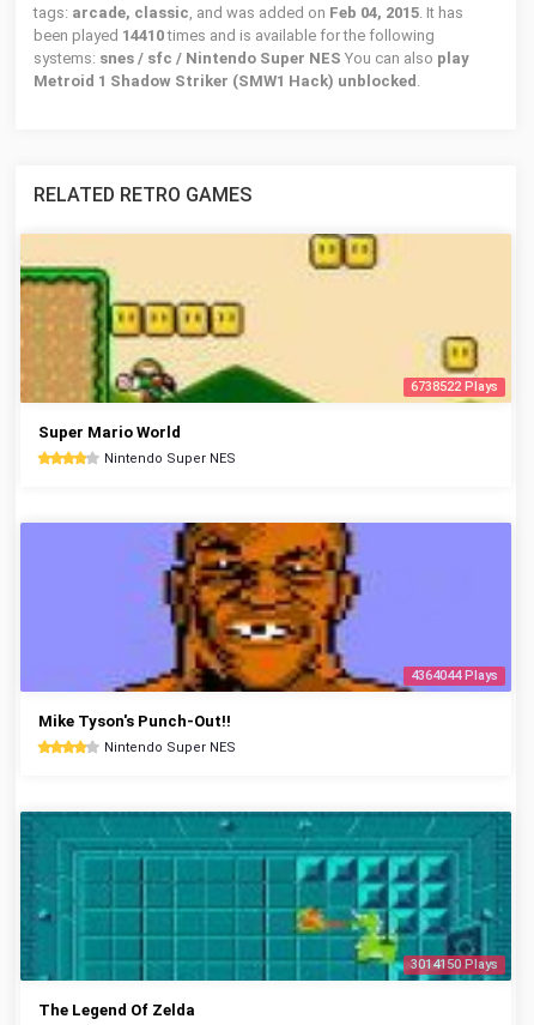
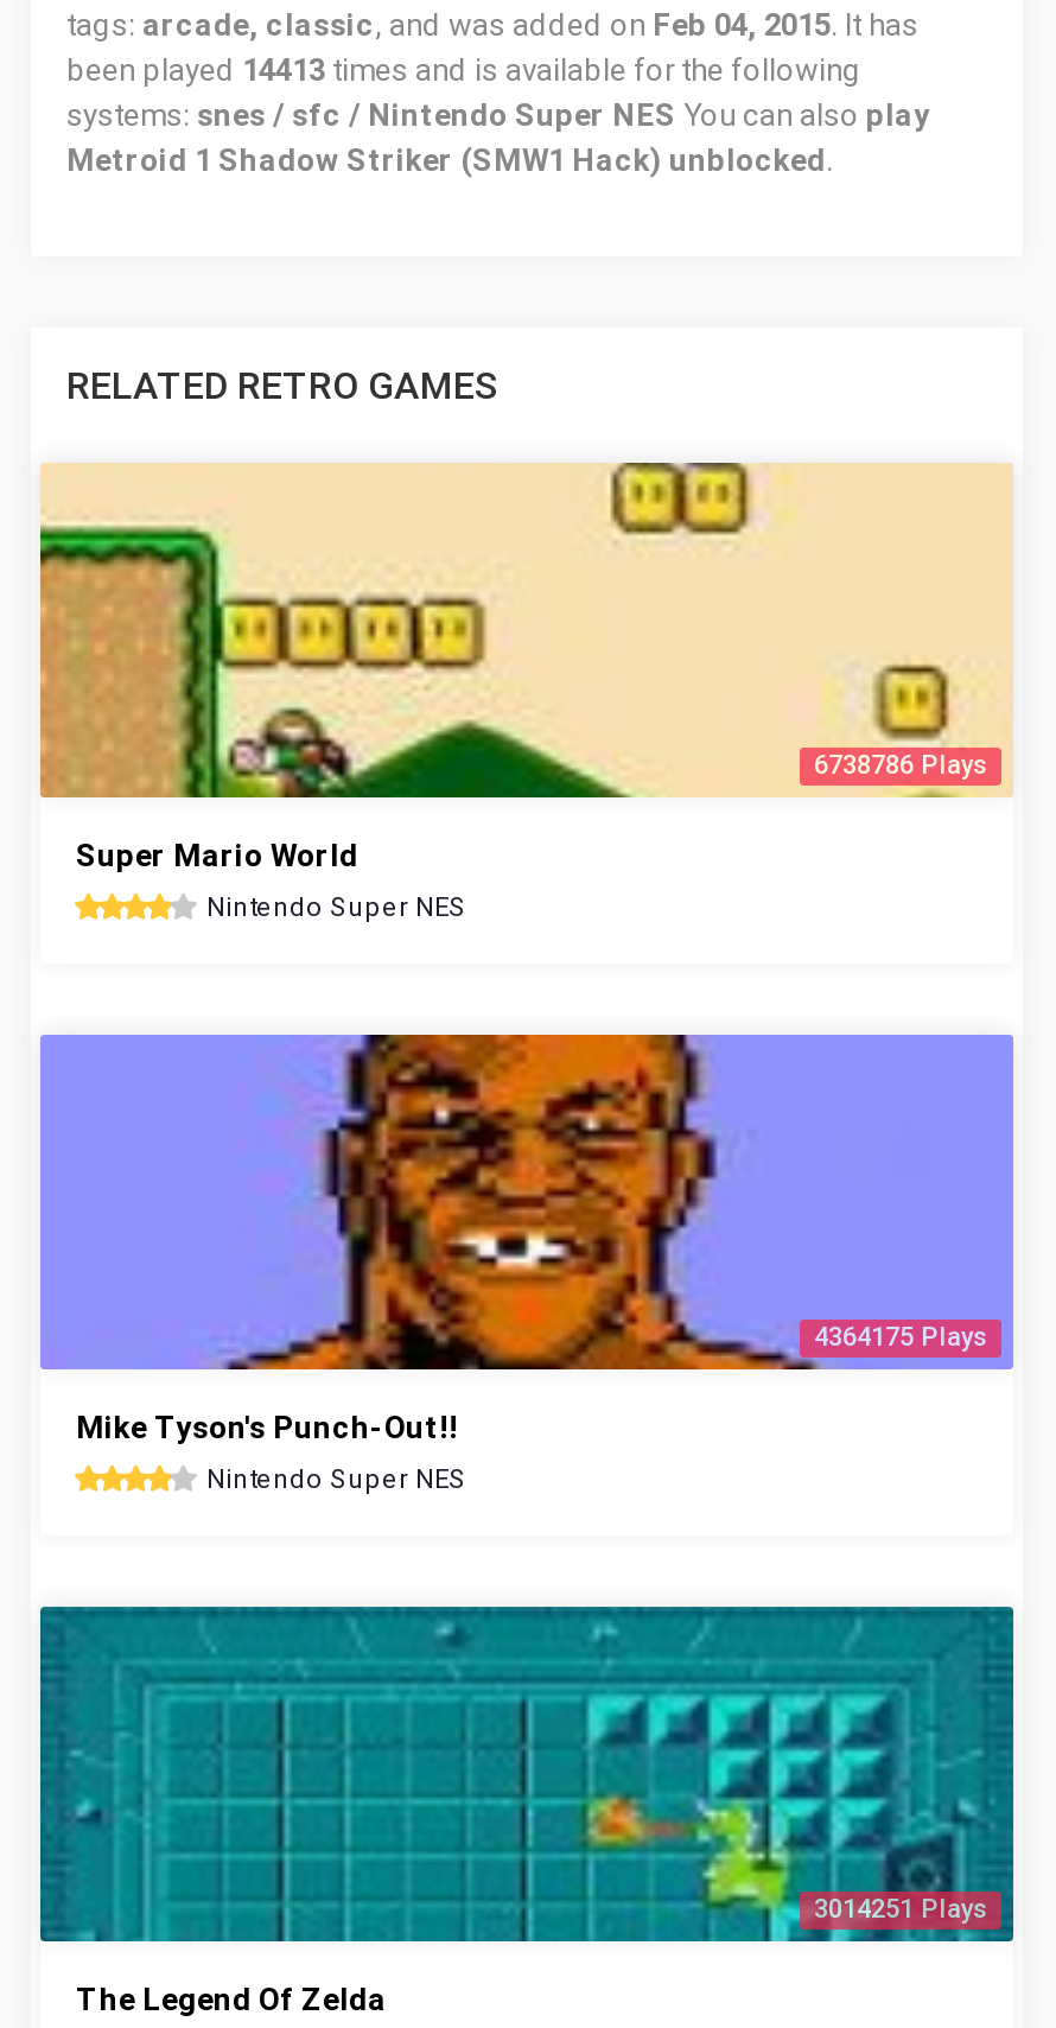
[34,26,435,44] been played 14410 times and is available for the following -> [66,52,861,88] been played 14413 times and is available for the following
[411,379,498,394] 6738522 Plays -> [814,750,987,781] 6738786 Plays
[411,668,498,683] 4364044 Plays -> [814,1322,987,1353] 4364175 Plays
[411,957,498,972] 3014150 Plays -> [814,1894,987,1925] 3014251 Plays

